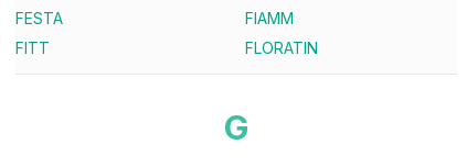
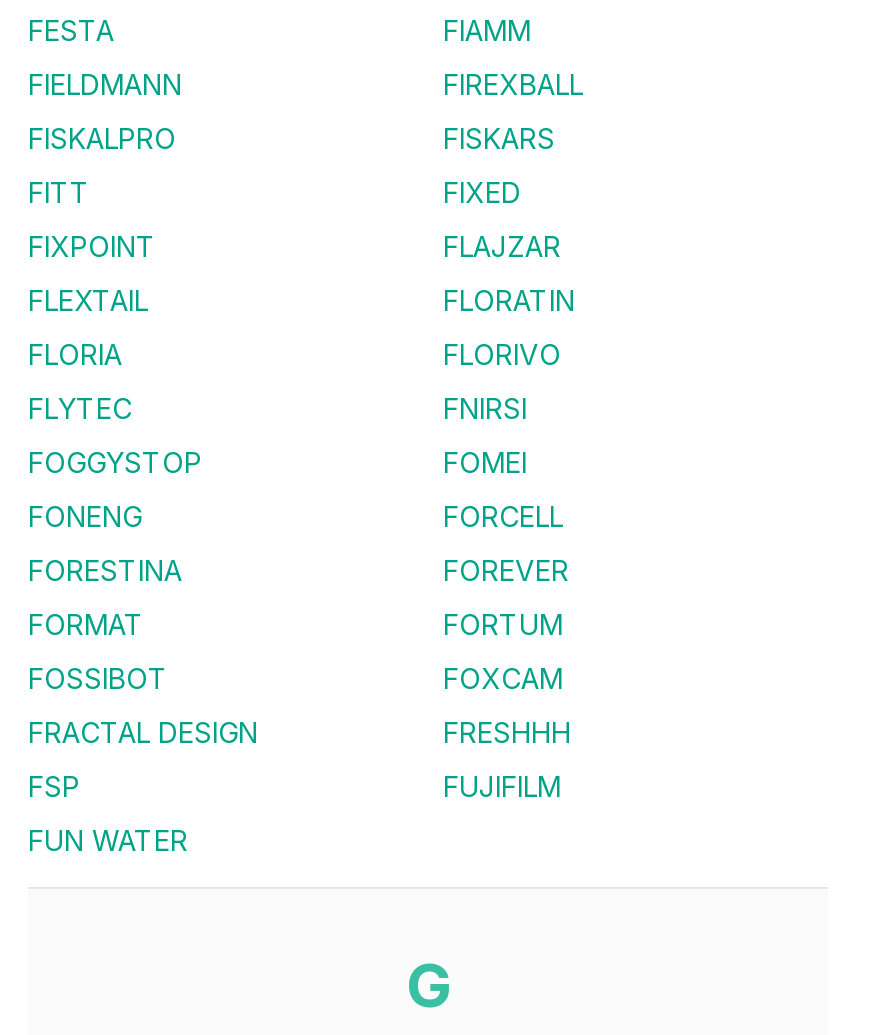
none -> [28,67,583,155] FIELDMANN | FIREXBALL | FISKALPRO | FISKARS
none -> [28,175,561,317] FIXED | FIXPOINT | FLAJZAR | FLEXTAIL
none -> [28,337,571,857] FLORIA | FLORIVO | FLYTEC | FNIRSI | FOGGYSTOP | FOMEI | FONENG | FORCELL | FORESTINA | FOREVER | FORMAT | FORTUM | FOSSIBOT | FOXCAM | FRACTAL DESIGN | FRESHHH | FSP | FUJIFILM | FUN WATER

